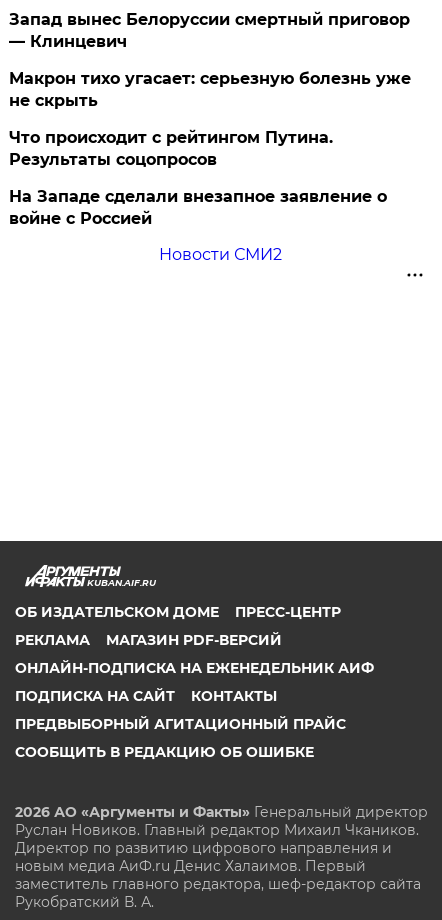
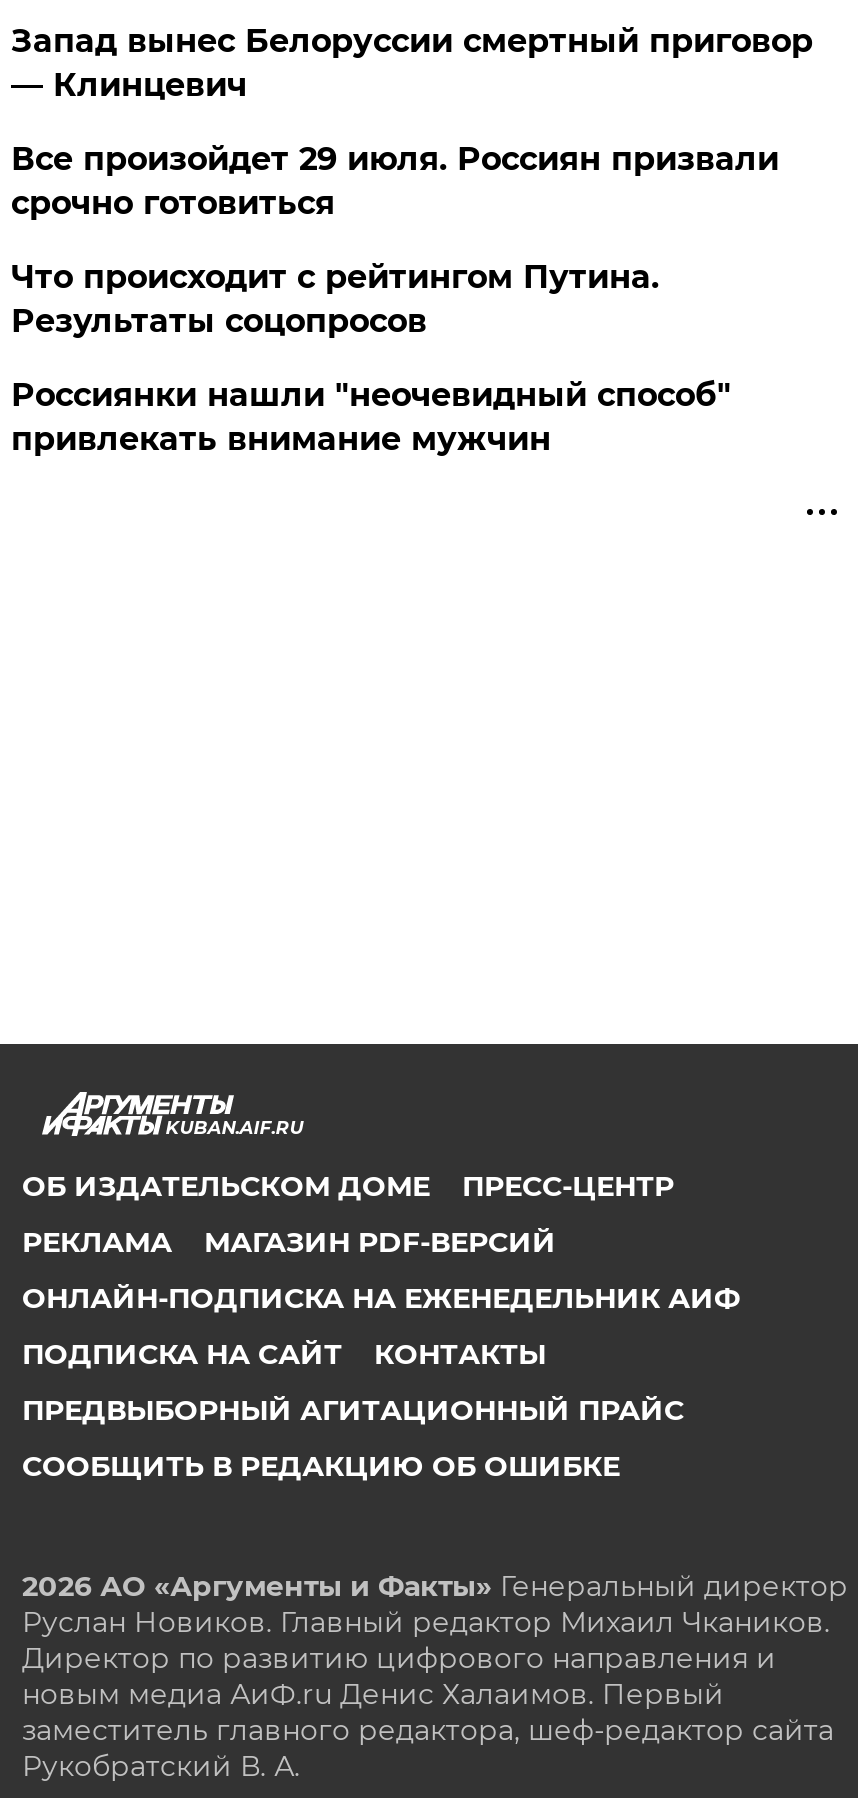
[9,69,411,110] Макрон тихо угасает: серьезную болезнь уже | не скрыть -> [11,140,779,222] Все произойдет 29 июля. Россиян призвали | срочно готовиться
[9,187,387,264] На Западе сделали внезапное заявление о | войне с Россией | Новости СМИ2 -> [11,376,731,458] Россиянки нашли "неочевидный способ" | привлекать внимание мужчин

